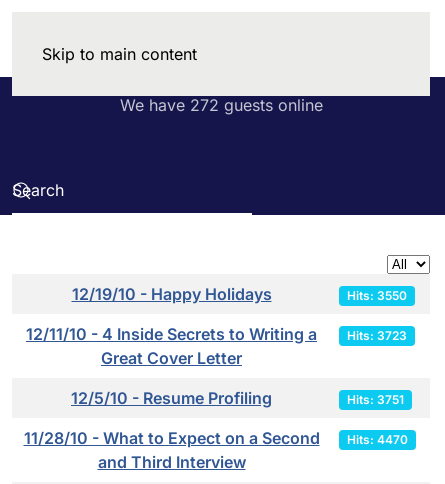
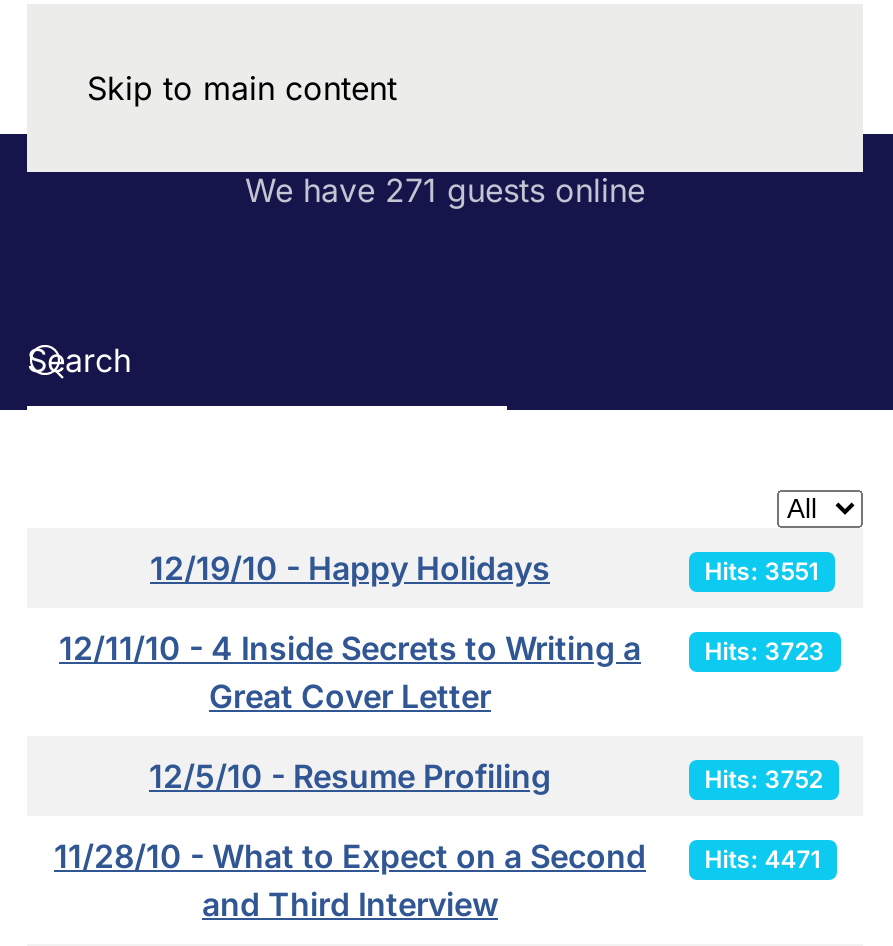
[119,95,322,115] We have 272 guests online -> [245,170,645,210] We have 271 guests online
[347,288,407,303] Hits: 3550 -> [705,556,819,586] Hits: 3551
[347,392,404,407] Hits: 3751 -> [705,764,823,794] Hits: 3752
[23,428,408,448] 11/28/10 - What to Expect on a Second Hits: 4470 -> [54,836,821,876] 11/28/10 - What to Expect on a Second Hits: 4471

